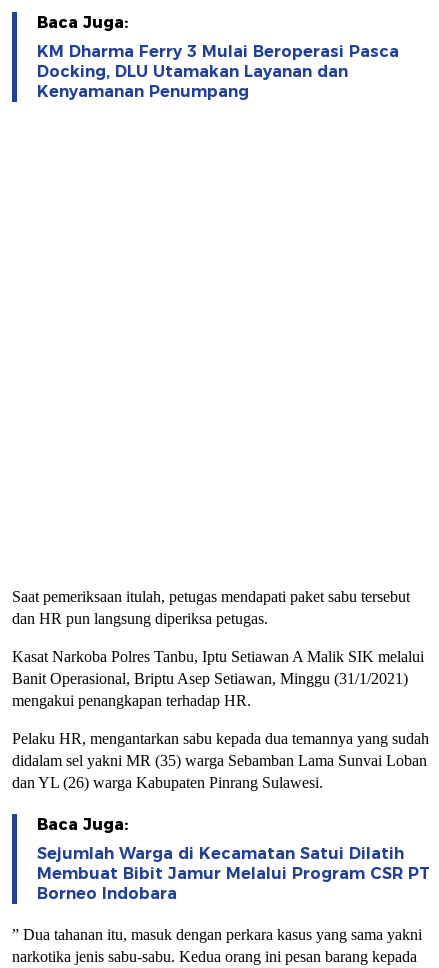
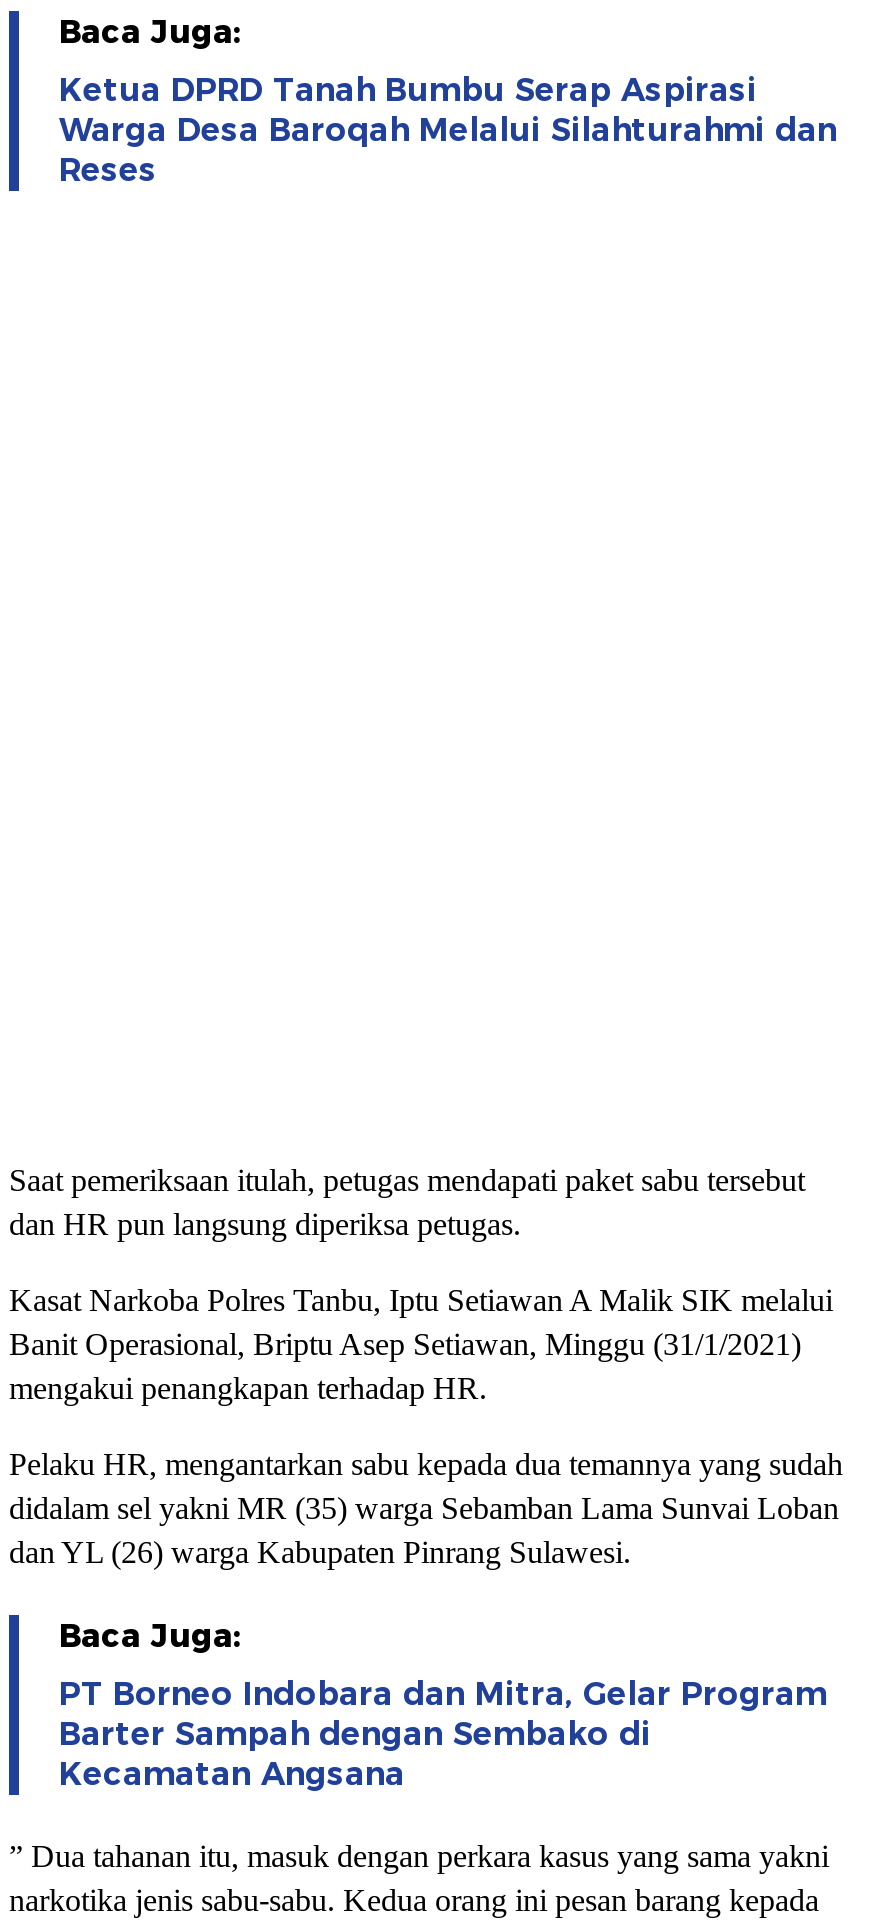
[37,42,399,101] KM Dharma Ferry 3 Mulai Beroperasi Pasca | Docking, DLU Utamakan Layanan dan | Kenyamanan Penumpang -> [59,70,837,188] Ketua DPRD Tanah Bumbu Serap Aspirasi | Warga Desa Baroqah Melalui Silahturahmi dan | Reses
[37,844,430,903] Sejumlah Warga di Kecamatan Satui Dilatih | Membuat Bibit Jamur Melalui Program CSR PT | Borneo Indobara -> [59,1674,827,1792] PT Borneo Indobara dan Mitra, Gelar Program | Barter Sampah dengan Sembako di | Kecamatan Angsana

